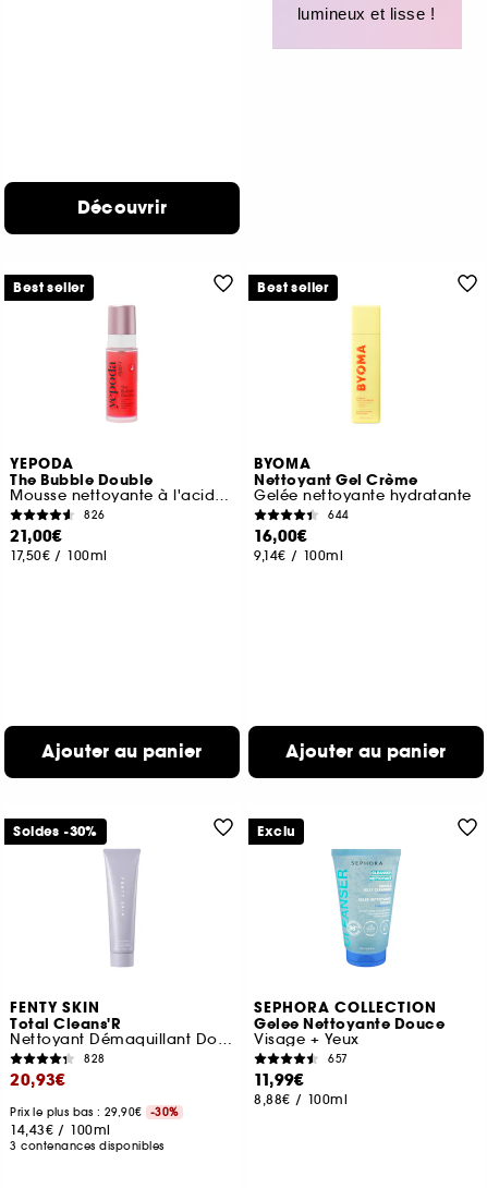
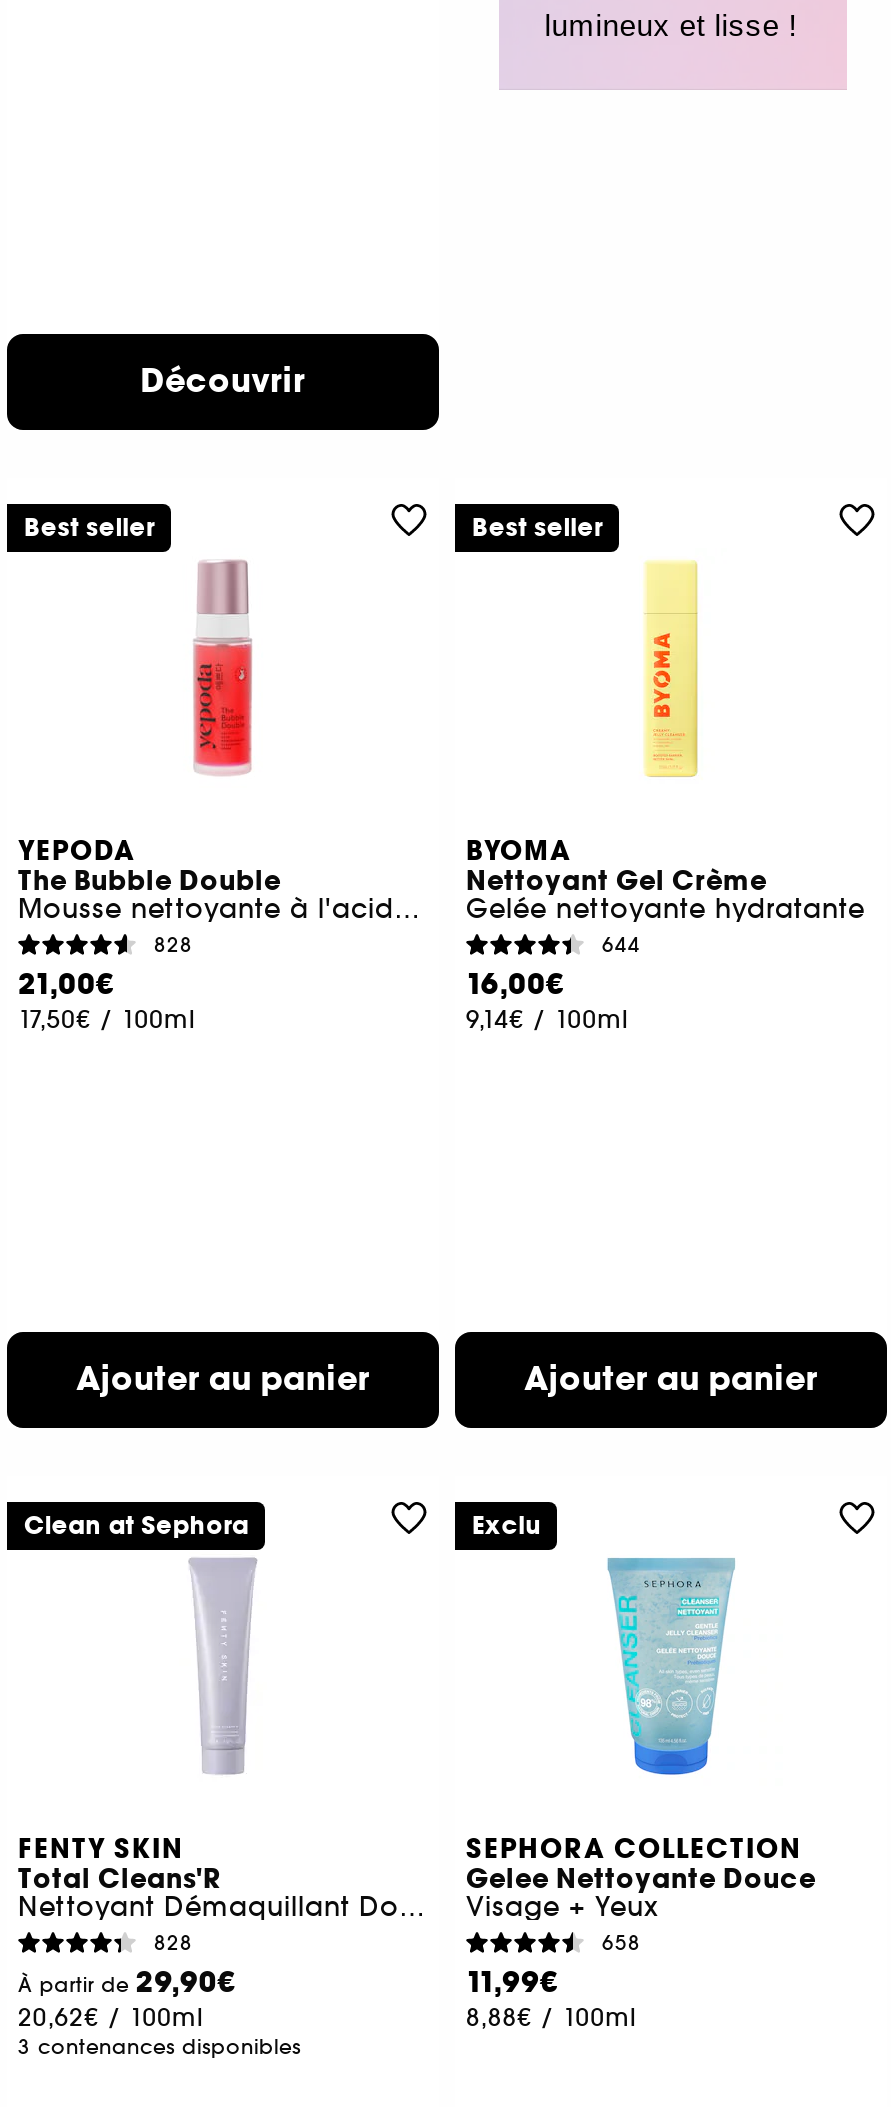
[84,507,106,522] 826 -> [154,931,193,957] 828
[14,823,98,840] Soldes -30% -> [24,1510,249,1542] Clean at Sephora
[328,1051,349,1065] 657 -> [602,1929,641,1955] 658
[10,1069,178,1138] 20,93€ | Prix le plus bas : 29,90€ -30% | 14,43€ / 100ml -> [18,1962,236,2032] À partir de 29,90€ | 20,62€ / 100ml

